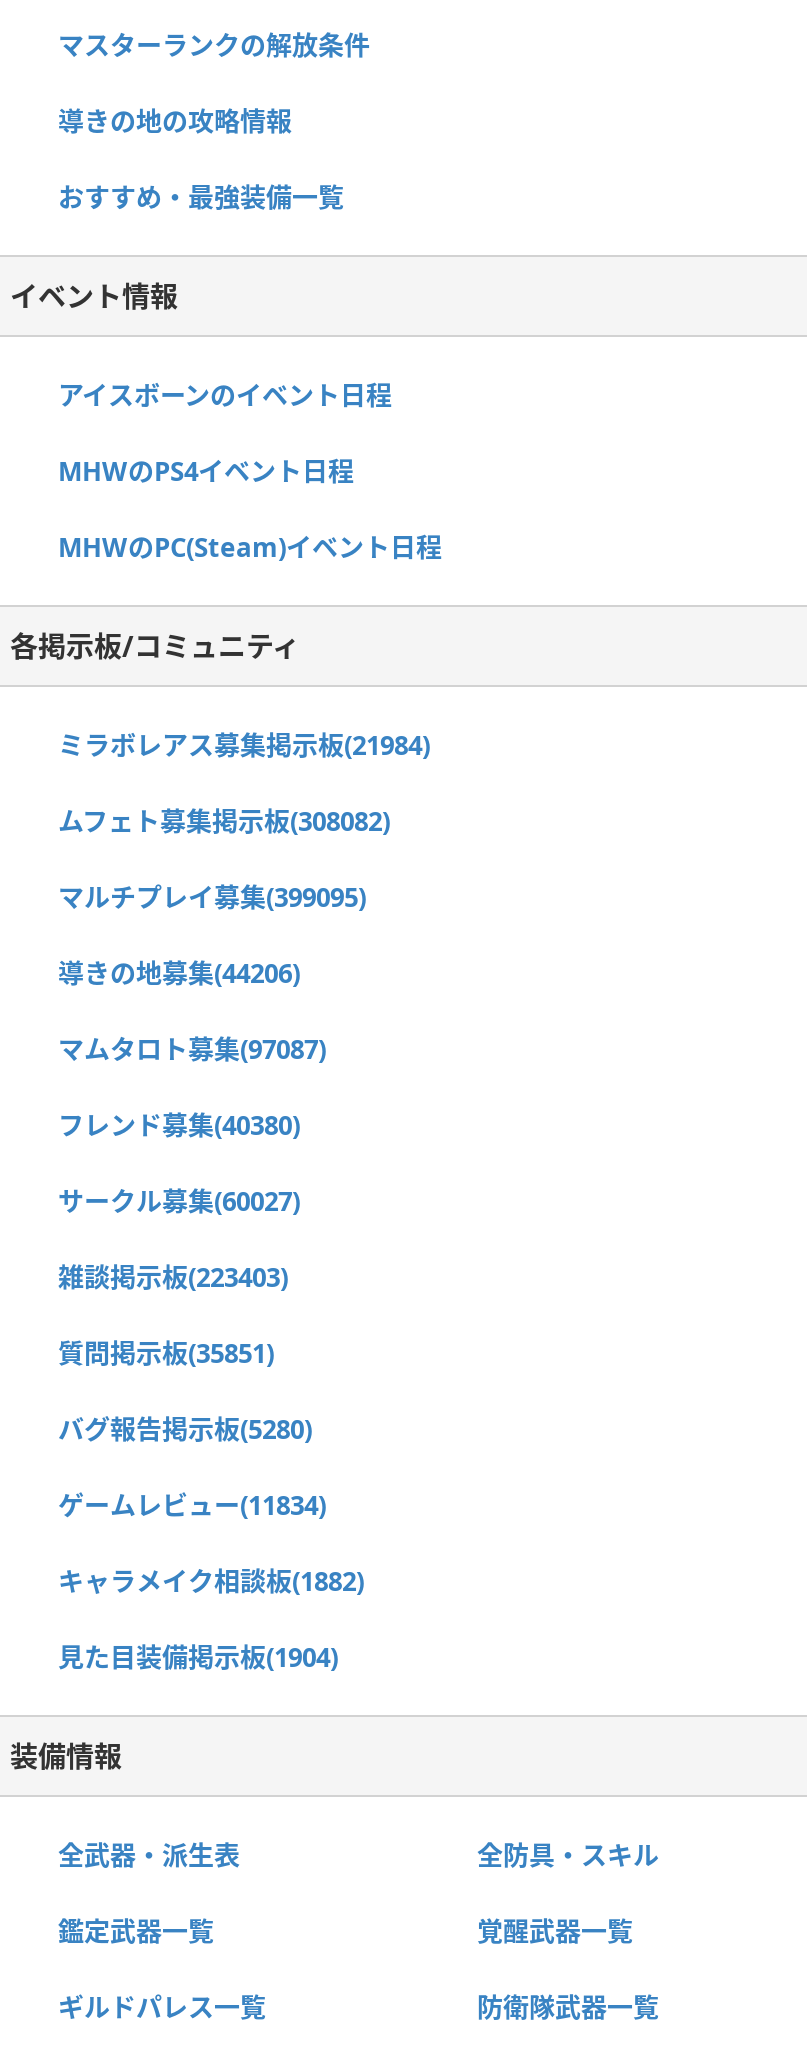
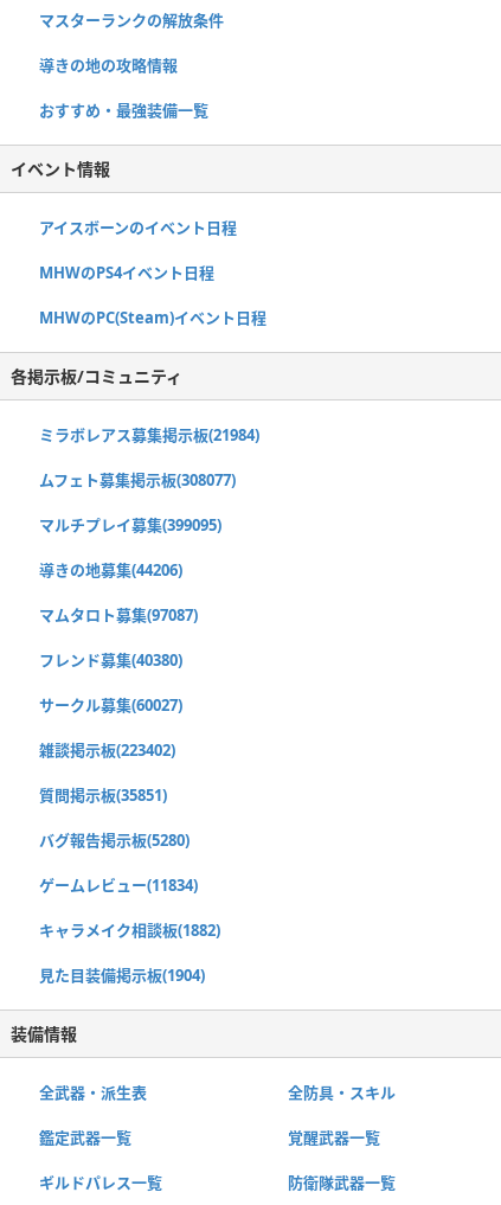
[58,804,390,840] ムフェト募集掲示板(308082) -> [39,470,236,491] ムフェト募集掲示板(308077)
[58,1260,288,1296] 雑談掲示板(223403) -> [39,740,175,761] 雑談掲示板(223402)

